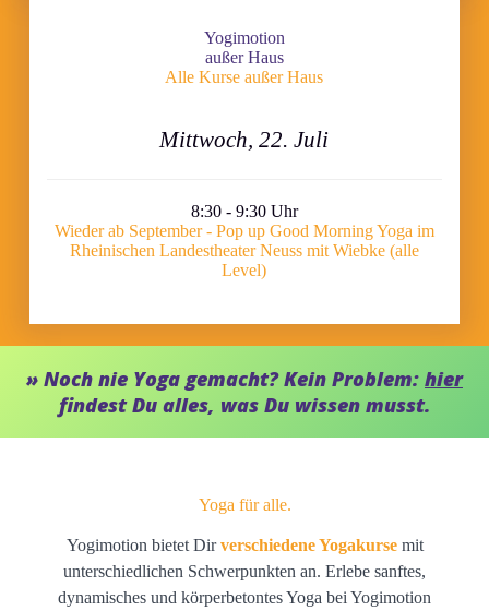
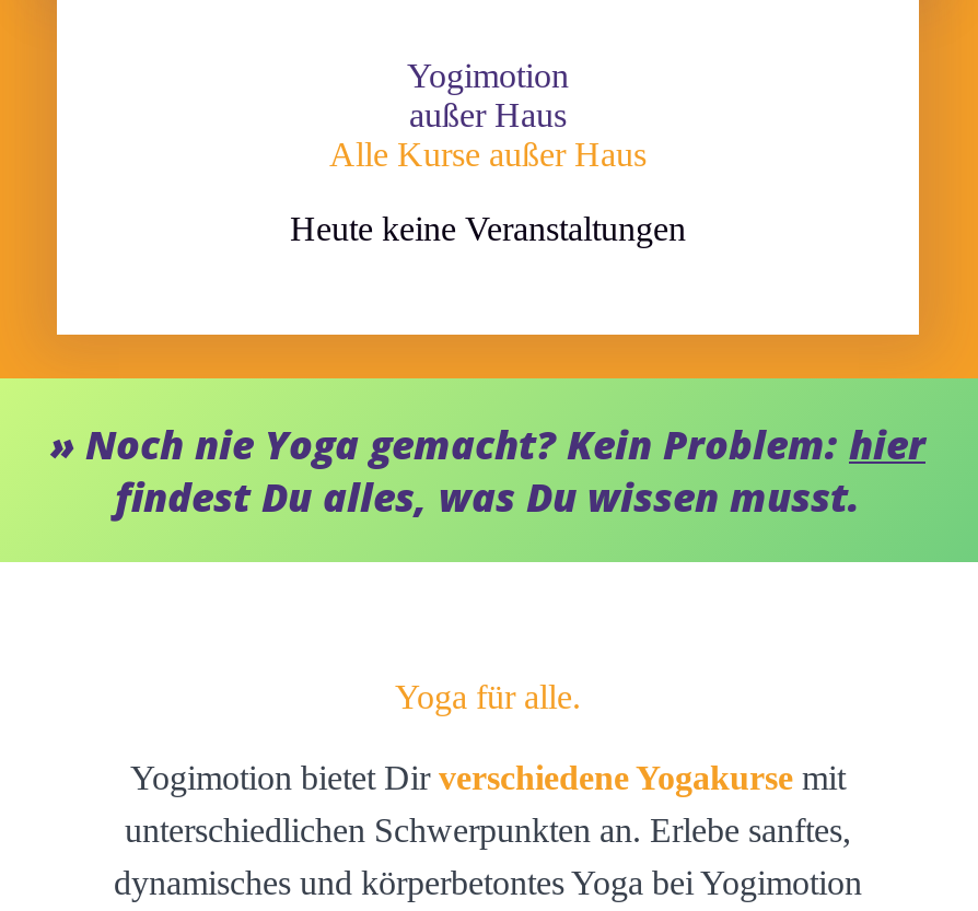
[55,127,434,280] Mittwoch, 22. Juli | 8:30 - 9:30 Uhr | Wieder ab September - Pop up Good Morning Yoga im | Rheinischen Landestheater Neuss mit Wiebke (alle | Level) -> [290,209,686,247] Heute keine Veranstaltungen

